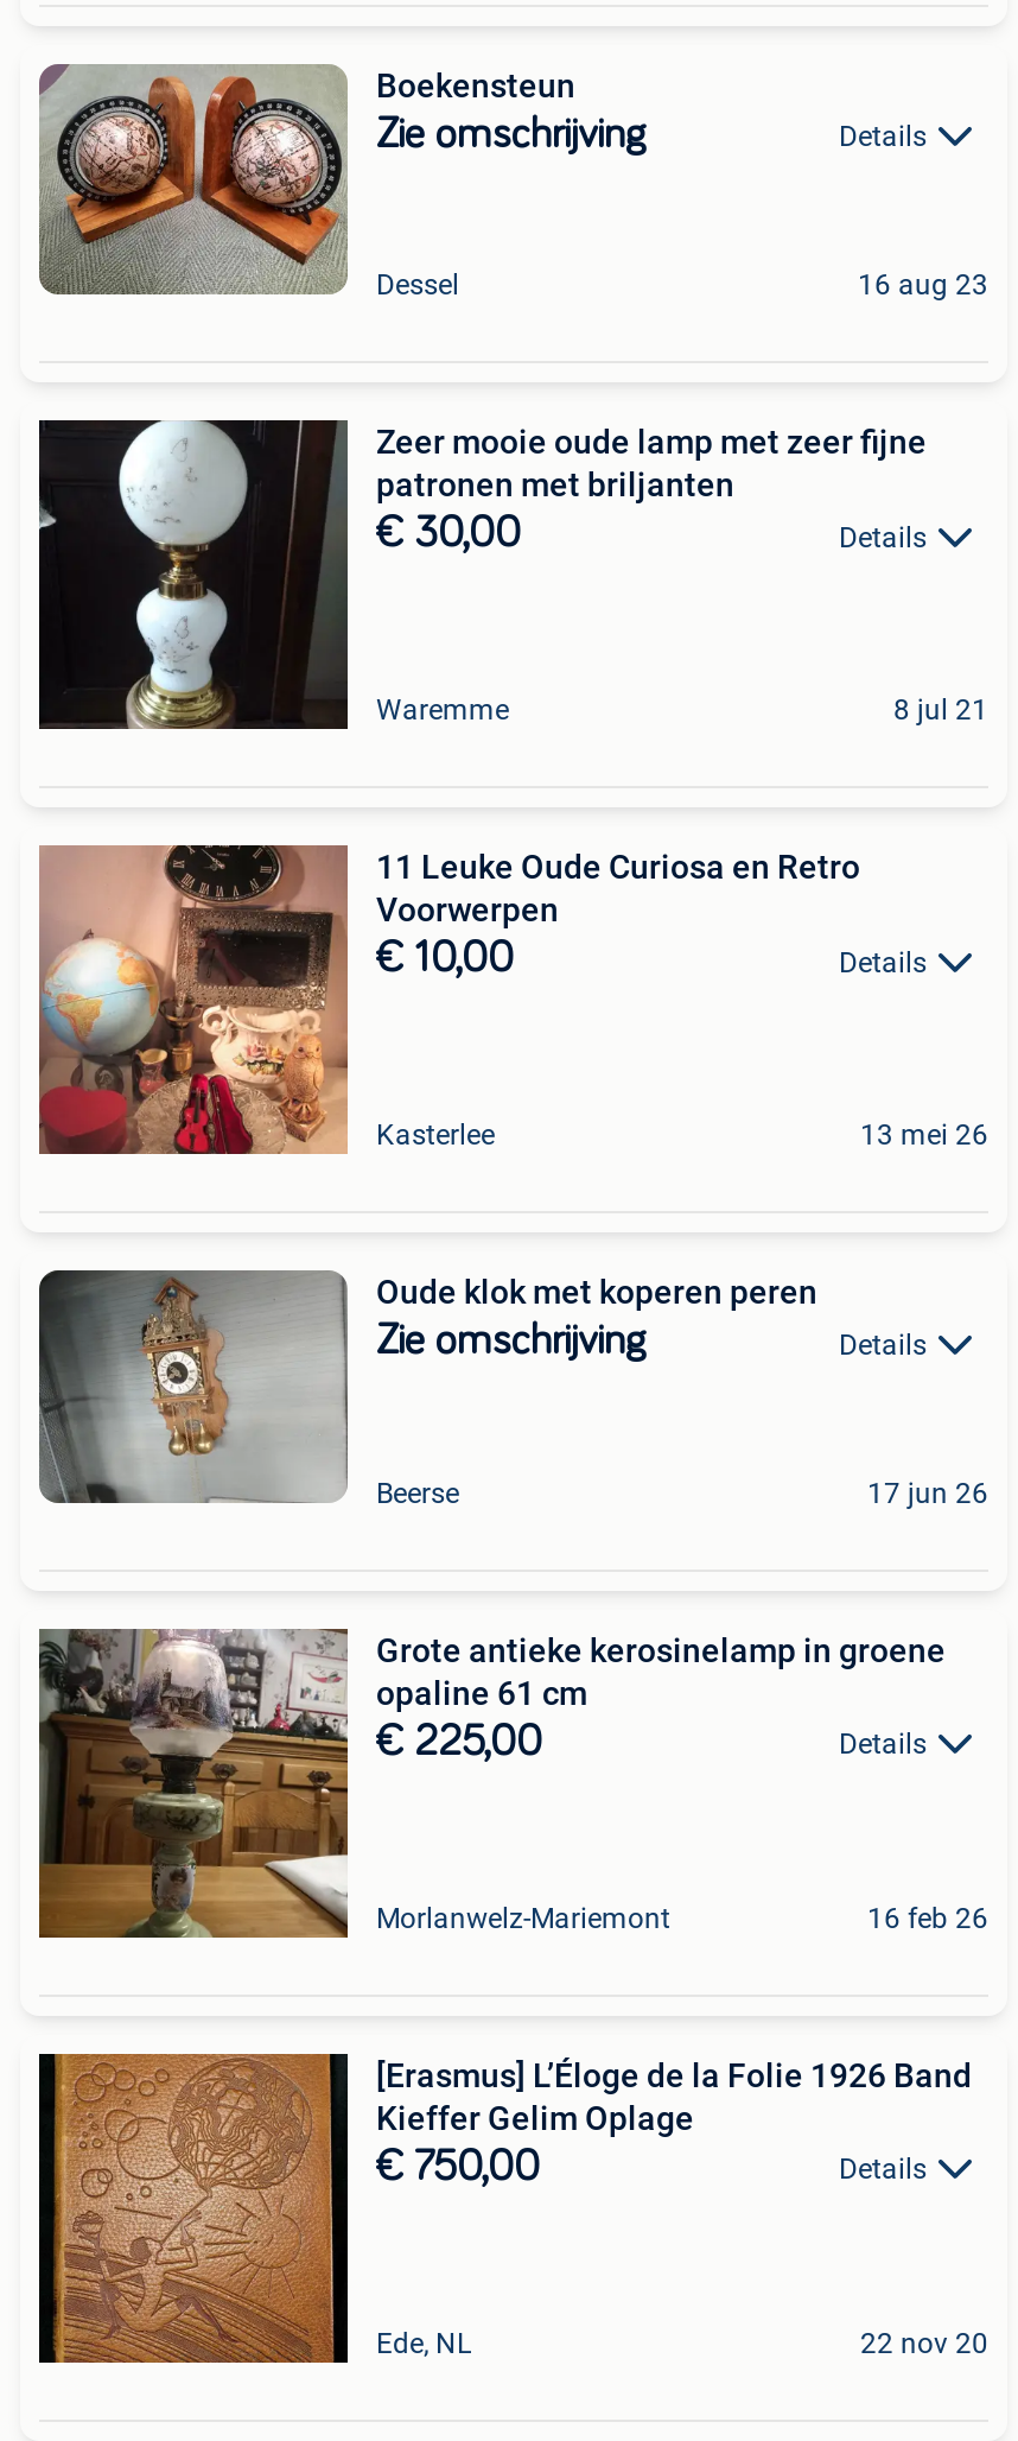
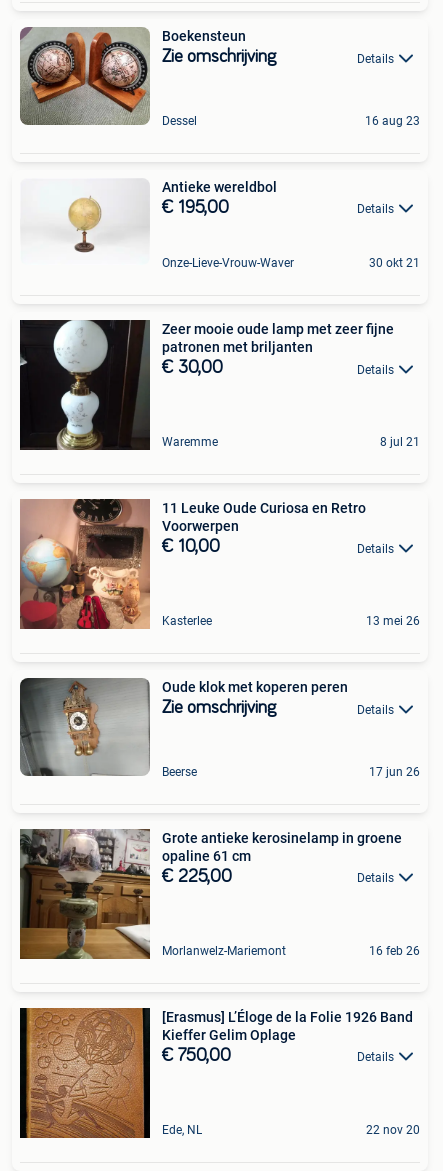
none -> [20,177,394,266] [image] | Antieke wereldbol | € 195,00 | Details
none -> [162,256,420,270] Onze-Lieve-Vrouw-Waver | 30 okt 21

